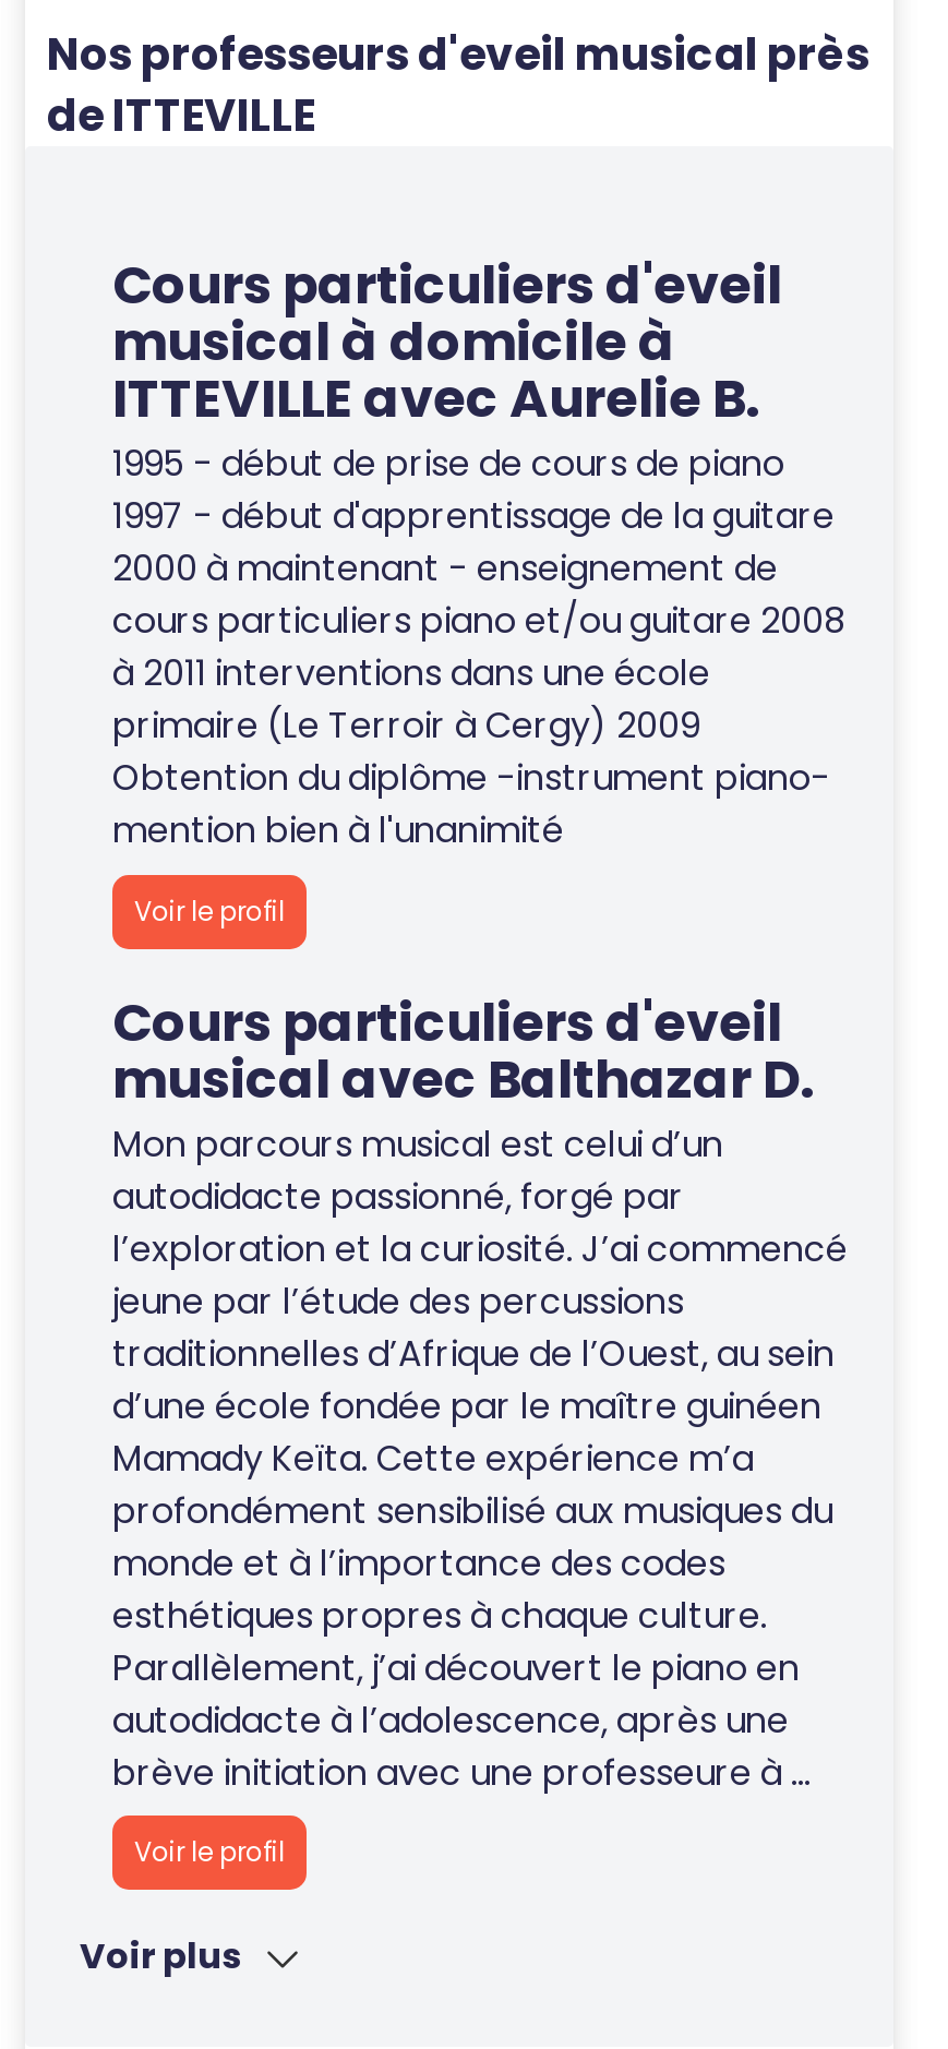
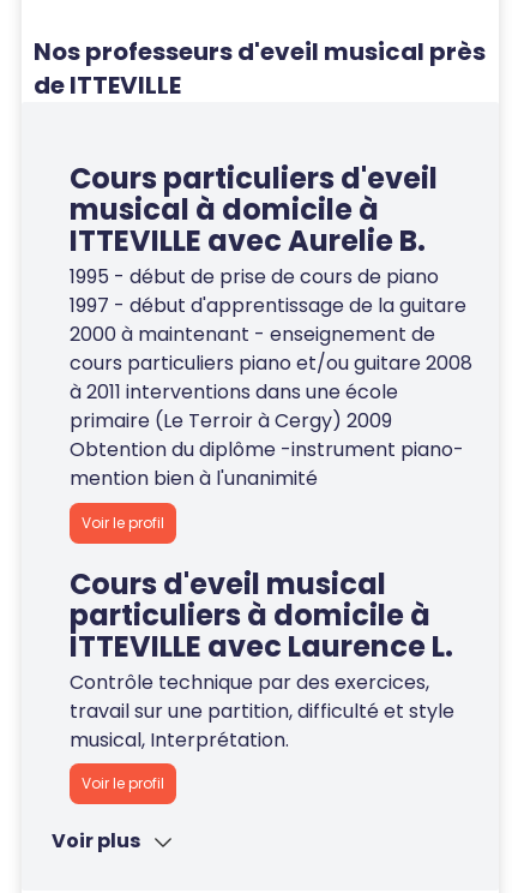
[112,985,848,1797] Cours particuliers d'eveil | musical avec Balthazar D. | Mon parcours musical est celui d’un | autodidacte passionné, forgé par | l’exploration et la curiosité. J’ai commencé | jeune par l’étude des percussions | traditionnelles d’Afrique de l’Ouest, au sein | d’une école fondée par le maître guinéen | Mamady Keïta. Cette expérience m’a | profondément sensibilisé aux musiques du | monde et à l’importance des codes | esthétiques propres à chaque culture. | Parallèlement, j’ai découvert le piano en | autodidacte à l’adolescence, après une | brève initiation avec une professeure à ... -> [70,564,454,753] Cours d'eveil musical | particuliers à domicile à | ITTEVILLE avec Laurence L. | Contrôle technique par des exercices, | travail sur une partition, difficulté et style | musical, Interprétation.

